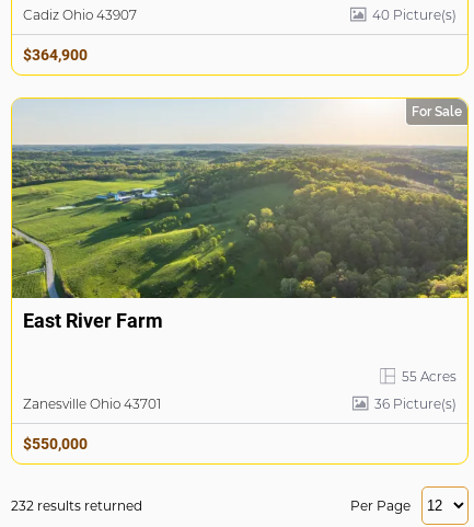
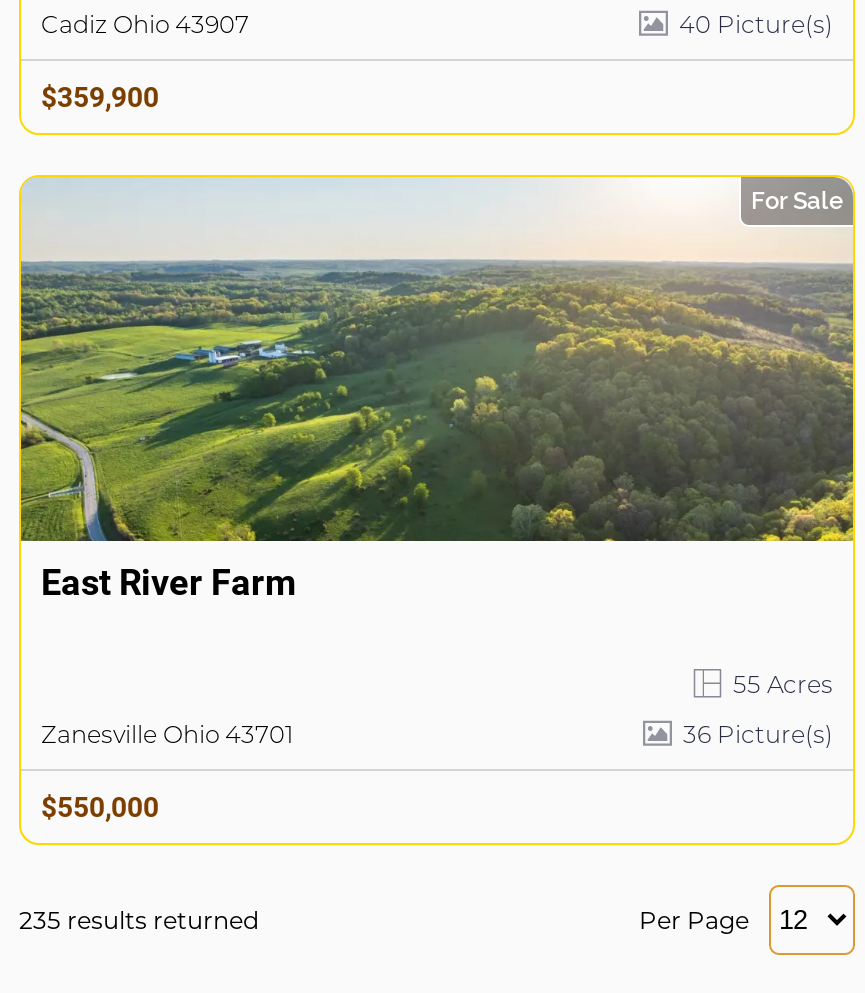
[23,46,88,64] $364,900 -> [41,82,159,114] $359,900
[11,498,142,514] 232 results returned -> [19,906,259,936] 235 results returned

